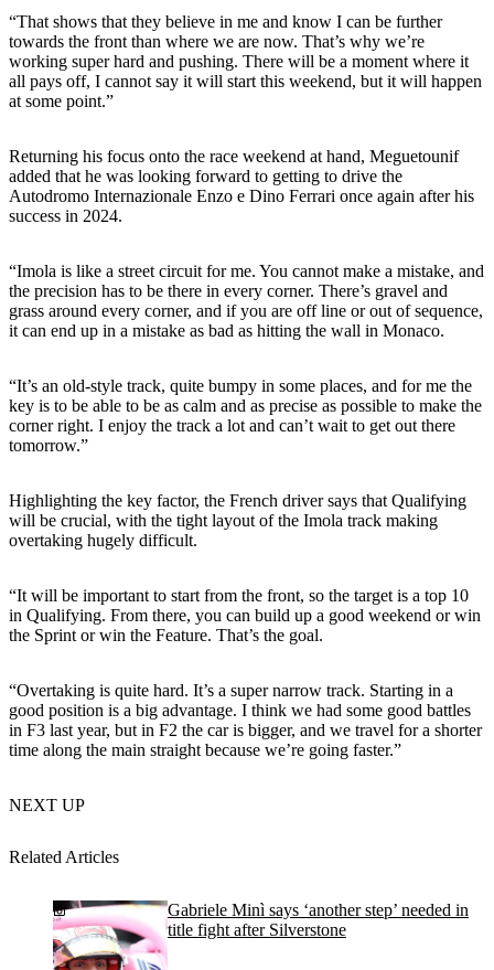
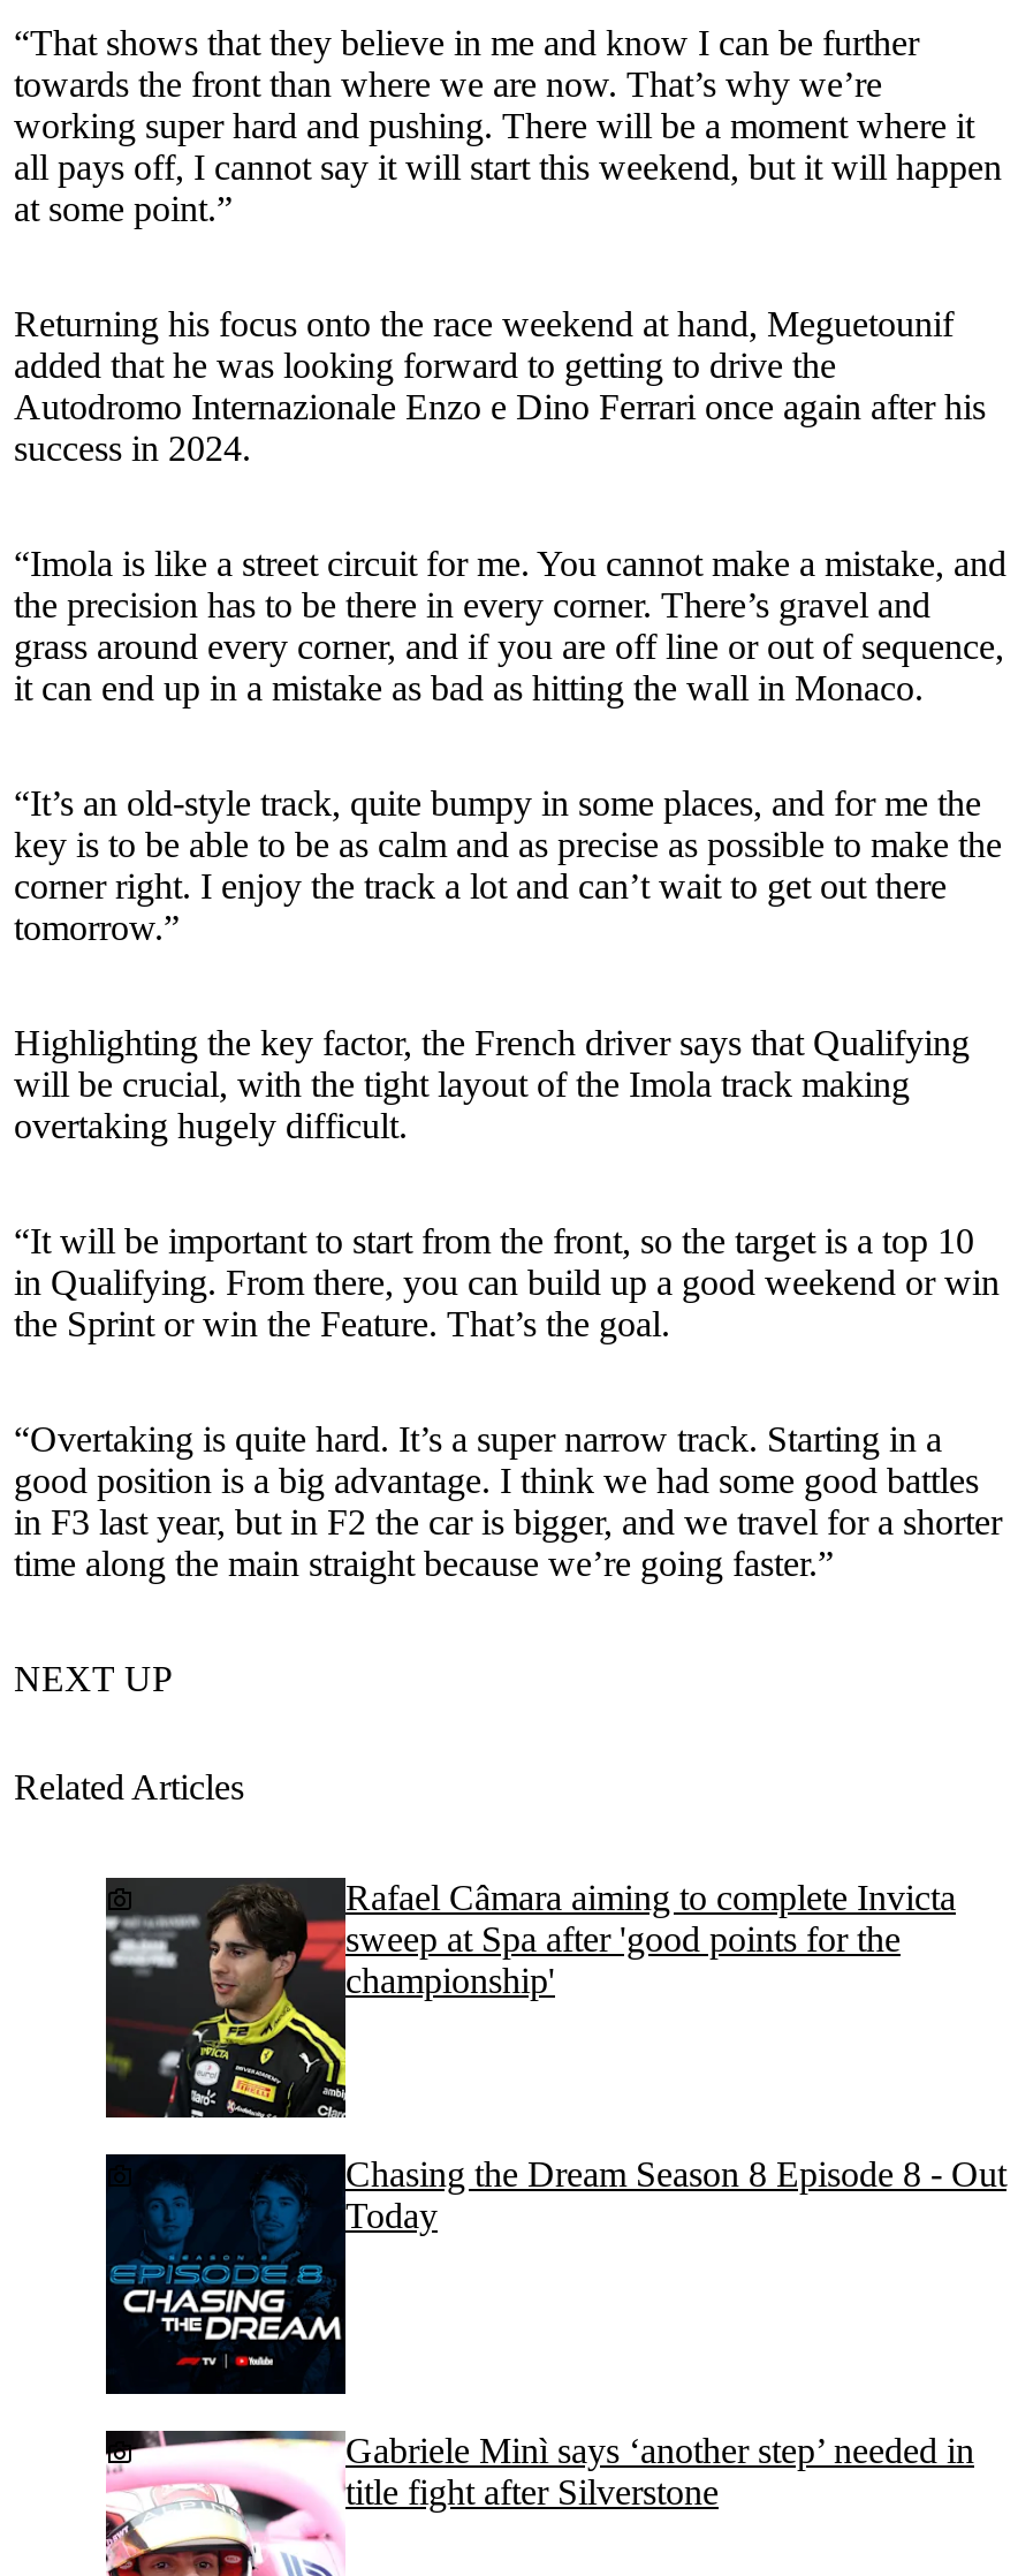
none -> [104,1877,956,2120] [image] | Rafael Câmara aiming to complete Invicta | sweep at Spa after 'good points for the | championship'
none -> [106,2152,1006,2396] [image] | Chasing the Dream Season 8 Episode 8 - Out | Today

